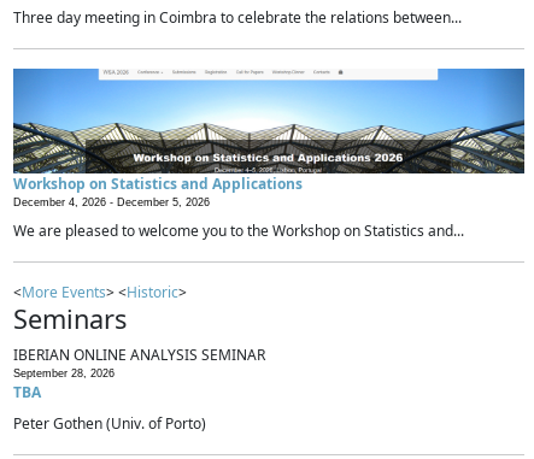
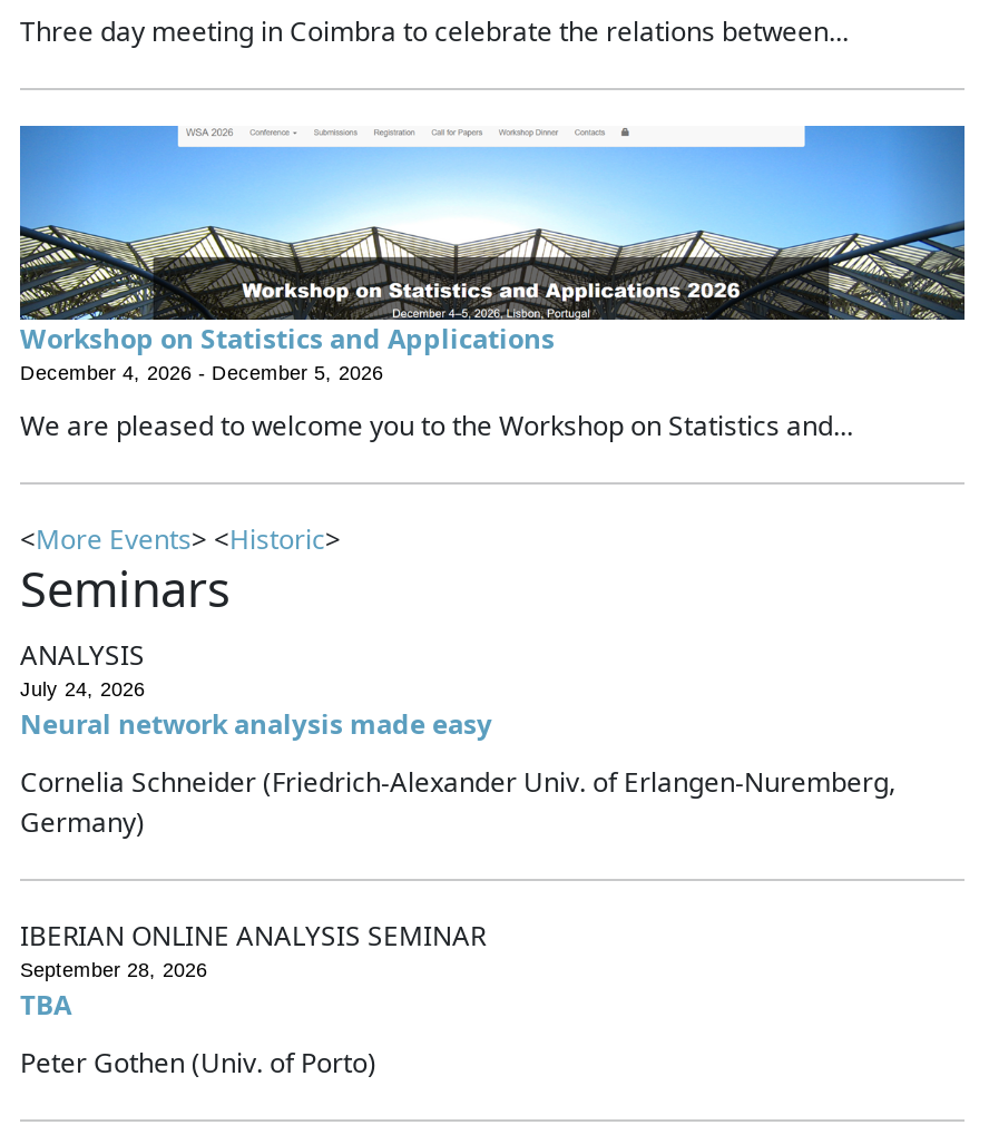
none -> [20,637,895,842] ANALYSIS | July 24, 2026 | Neural network analysis made easy | Cornelia Schneider (Friedrich-Alexander Univ. of Erlangen-Nuremberg, | Germany)

